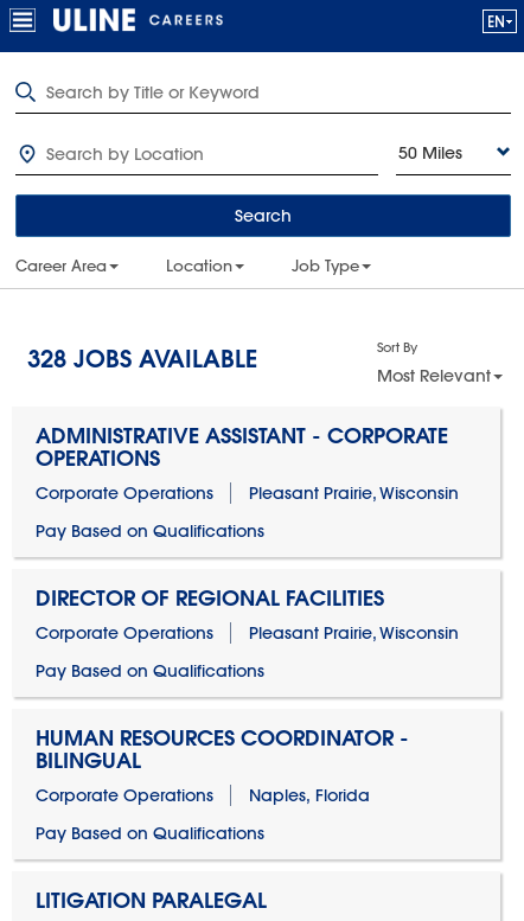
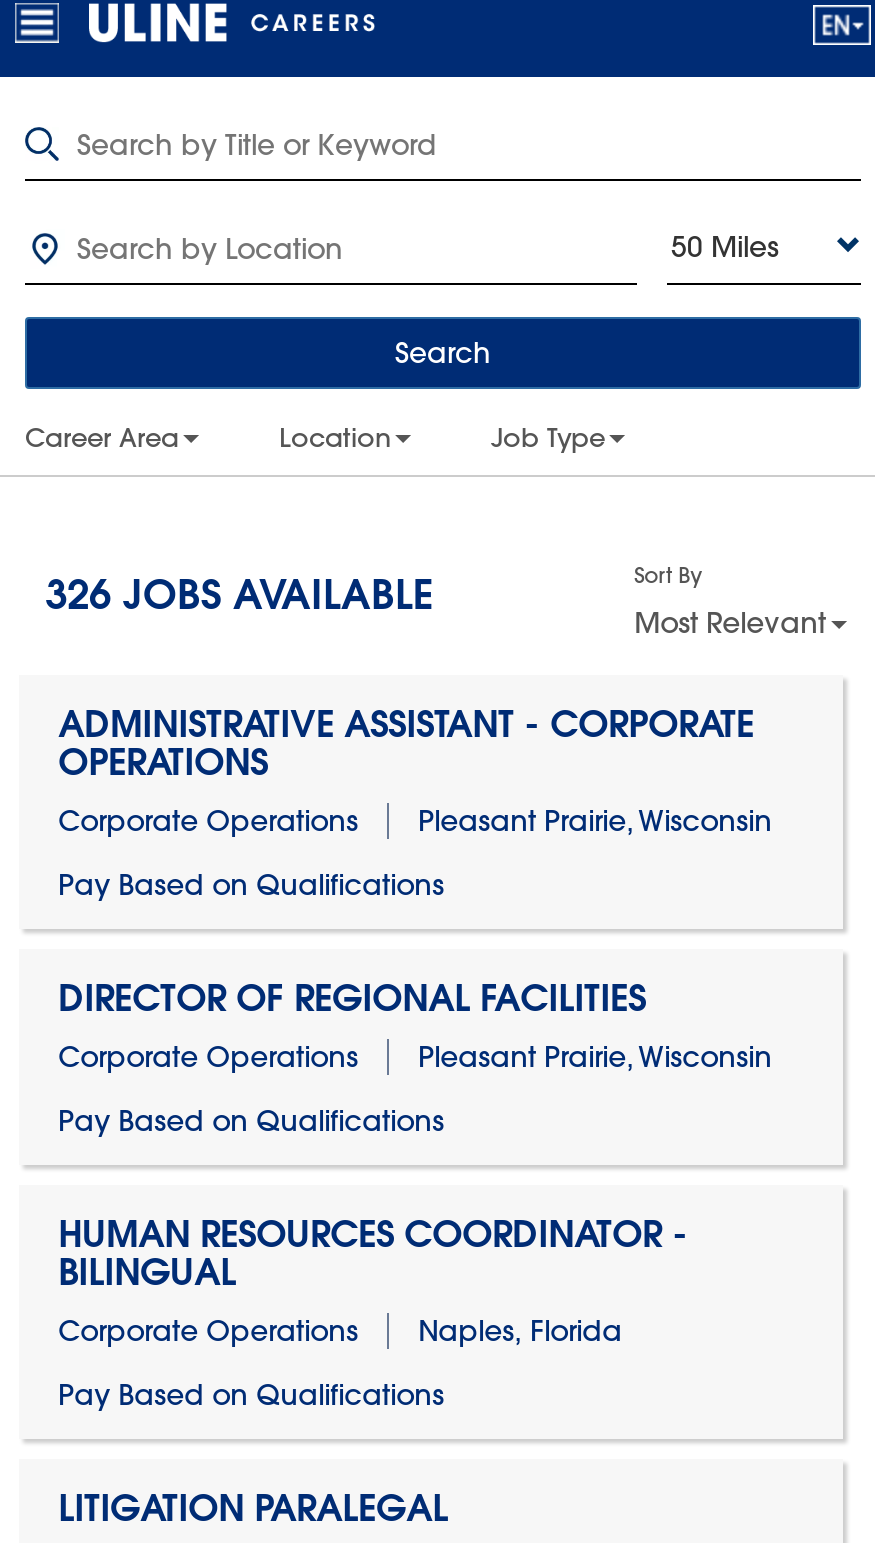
[27,343,257,373] 328 JOBS AVAILABLE -> [45,567,433,619] 326 JOBS AVAILABLE

